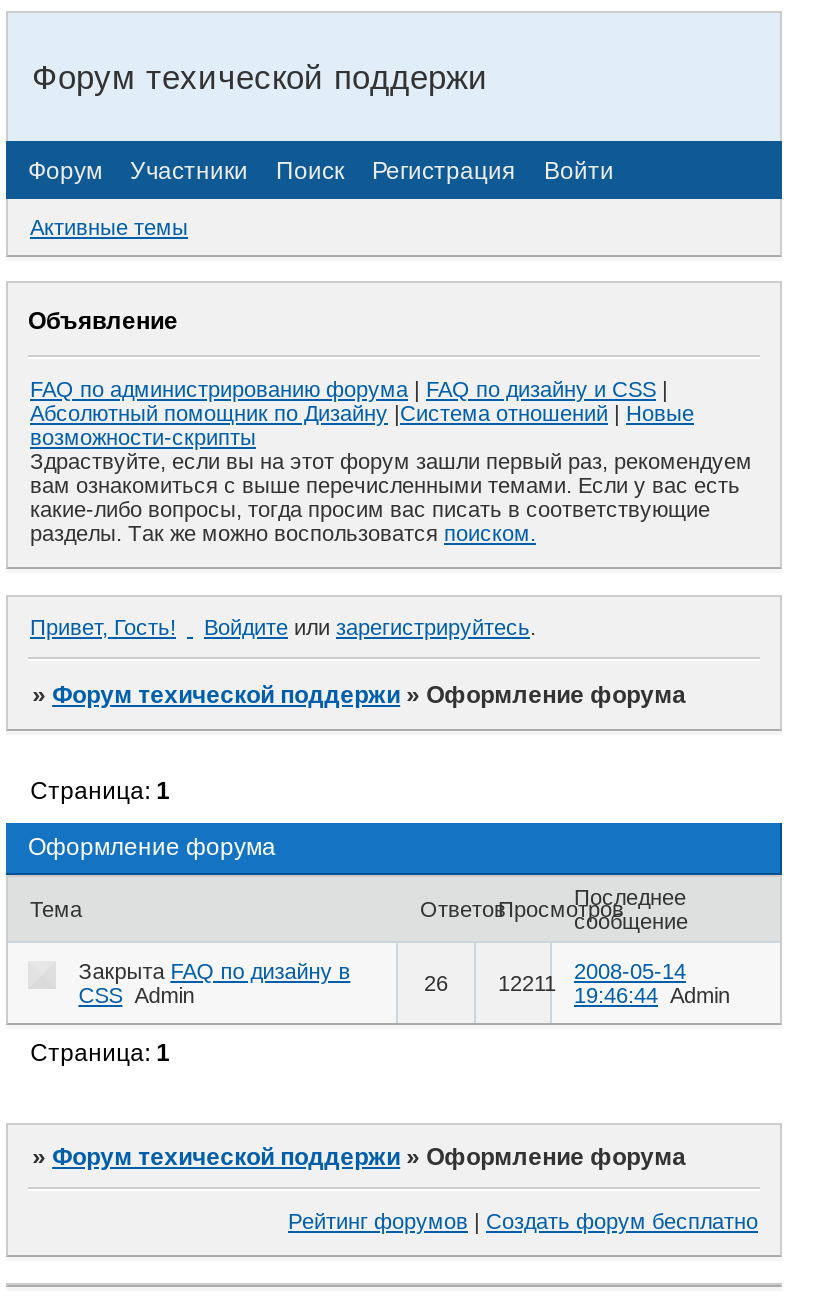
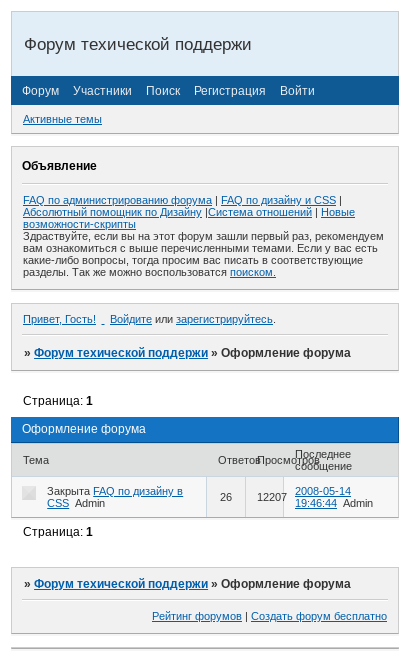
[498,959,730,1007] 12211 2008-05-14 19:46:44 Admin -> [257,485,373,509] 12207 2008-05-14 19:46:44 Admin

